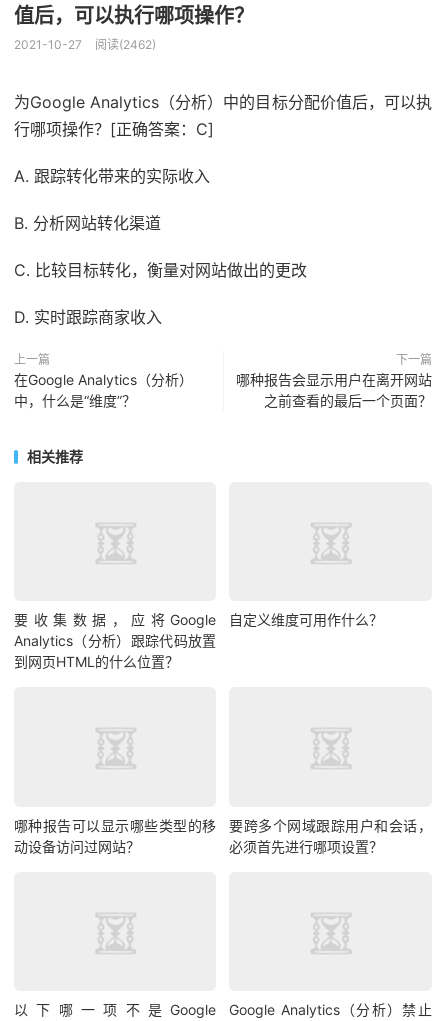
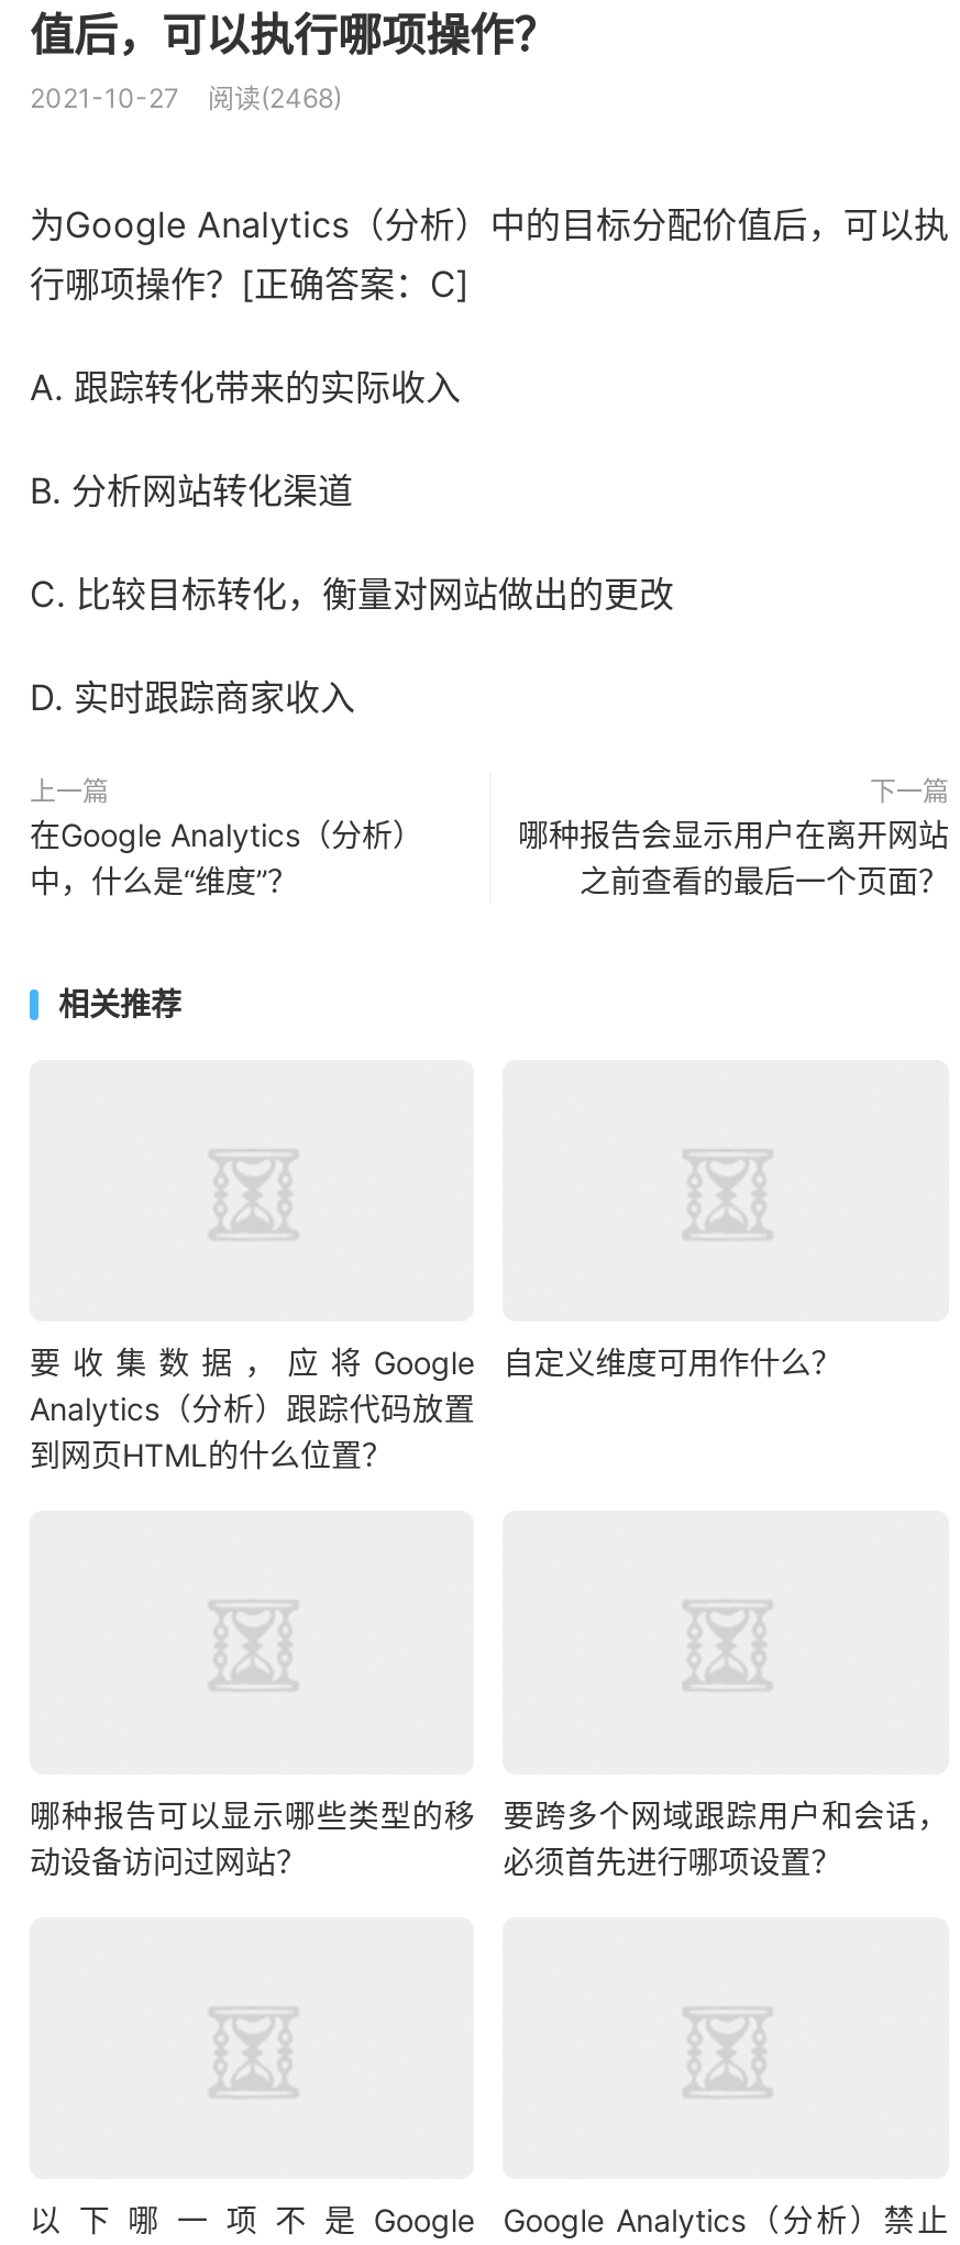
[14,37,156,52] 2021-10-27 阅读(2462) -> [30,81,342,114] 2021-10-27 阅读(2468)

